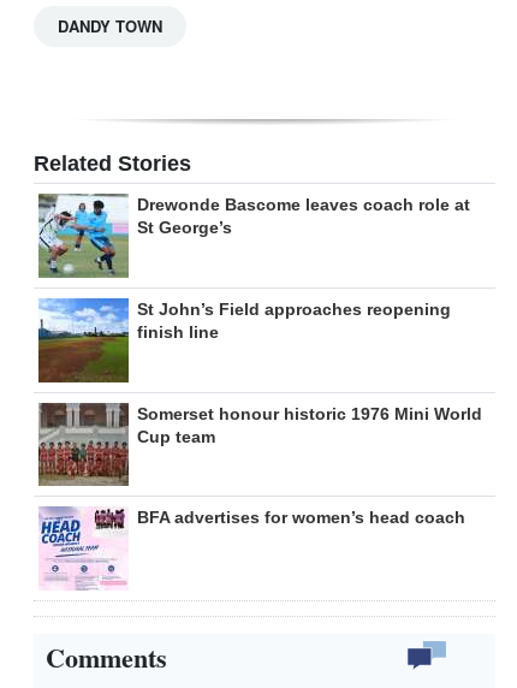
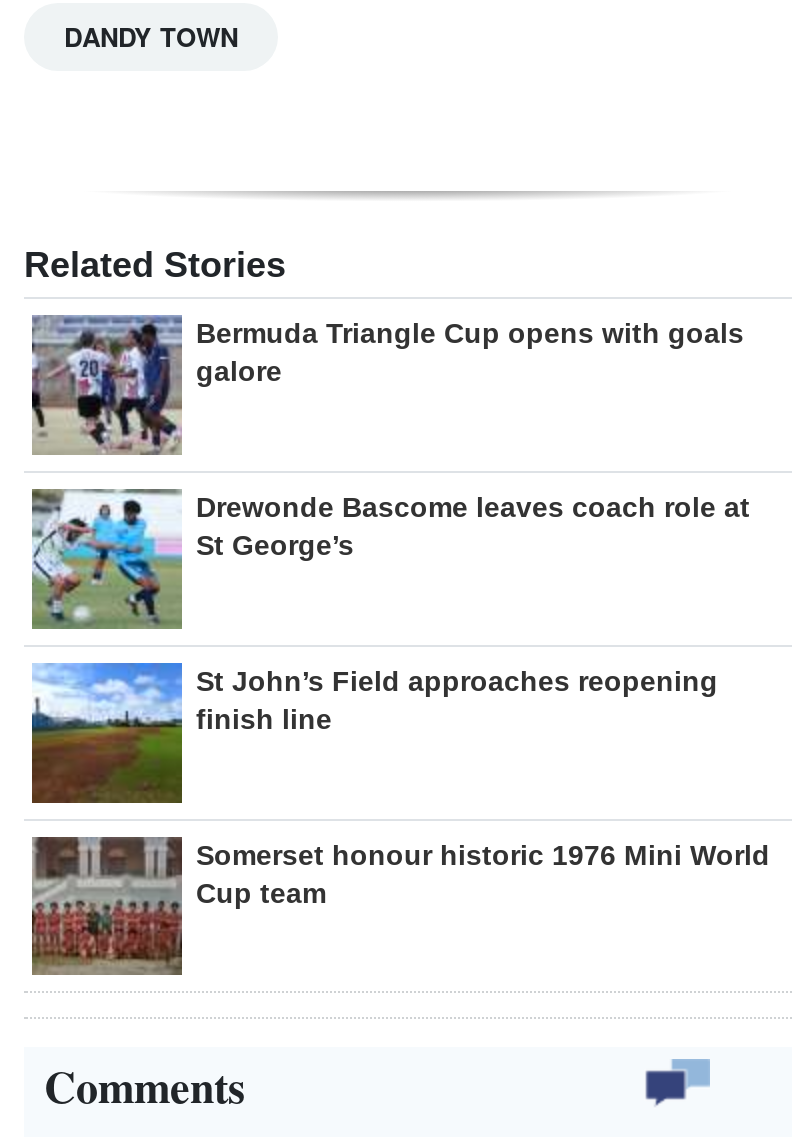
none -> [30,313,744,455] [image] | Bermuda Triangle Cup opens with goals | galore
moved [36,192,482,446] -> [28,487,770,909]: [image] | Drewonde Bascome leaves coach role at | St George’s | St John’s Field approaches reopening | finish line | Somerset honour historic 1976 Mini World | Cup team
[38,506,465,591] [image] | BFA advertises for women’s head coach -> none

